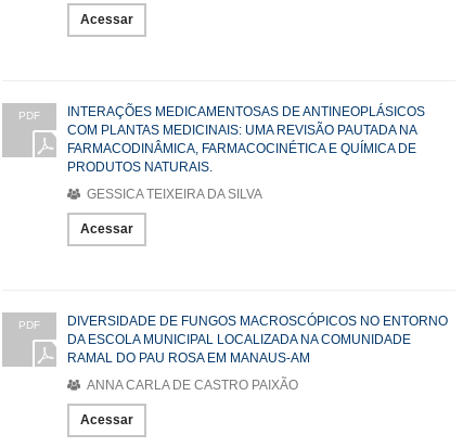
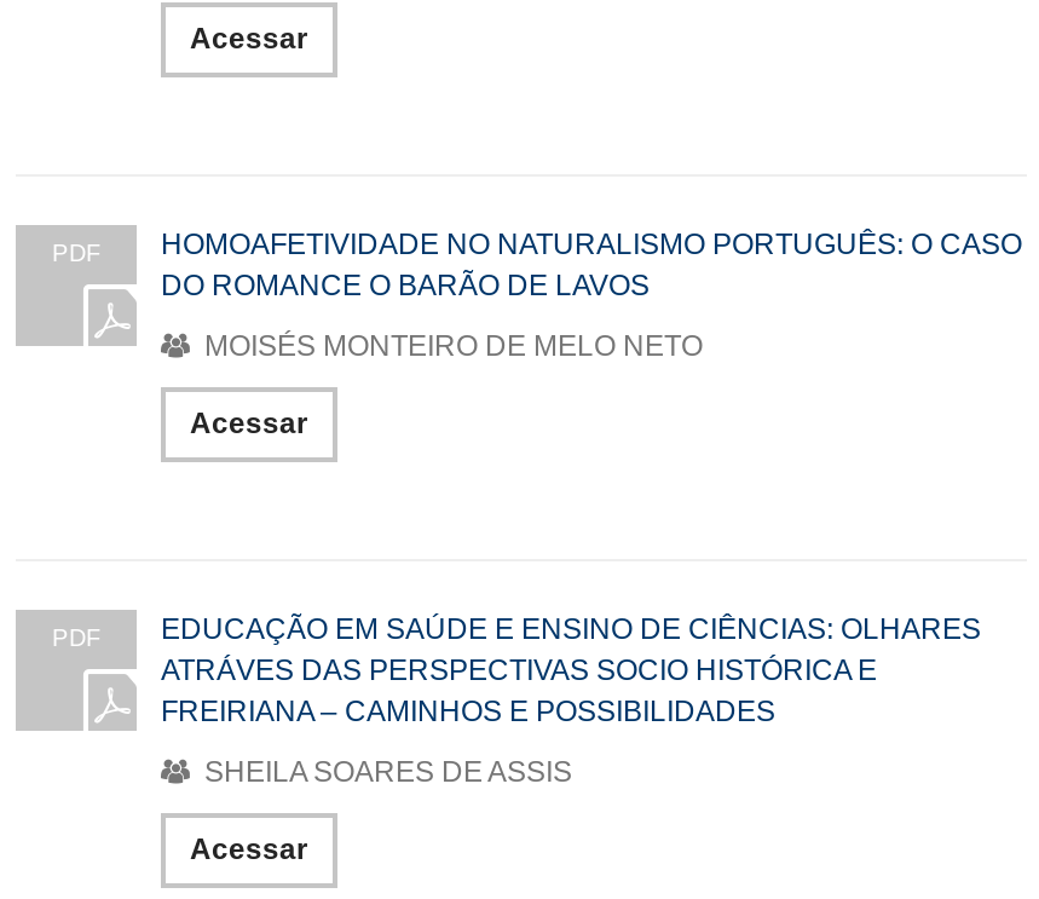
[67,104,425,174] INTERAÇÕES MEDICAMENTOSAS DE ANTINEOPLÁSICOS | COM PLANTAS MEDICINAIS: UMA REVISÃO PAUTADA NA | FARMACODINÂMICA, FARMACOCINÉTICA E QUÍMICA DE | PRODUTOS NATURAIS. -> [161,227,1022,302] HOMOAFETIVIDADE NO NATURALISMO PORTUGUÊS: O CASO | DO ROMANCE O BARÃO DE LAVOS
[83,186,262,201] GESSICA TEIXEIRA DA SILVA -> [197,328,703,362] MOISÉS MONTEIRO DE MELO NETO
[67,313,448,365] DIVERSIDADE DE FUNGOS MACROSCÓPICOS NO ENTORNO | DA ESCOLA MUNICIPAL LOCALIZADA NA COMUNIDADE | RAMAL DO PAU ROSA EM MANAUS-AM -> [161,612,981,728] EDUCAÇÃO EM SAÚDE E ENSINO DE CIÊNCIAS: OLHARES | ATRÁVES DAS PERSPECTIVAS SOCIO HISTÓRICA E | FREIRIANA – CAMINHOS E POSSIBILIDADES
[83,377,298,392] ANNA CARLA DE CASTRO PAIXÃO -> [197,754,572,788] SHEILA SOARES DE ASSIS

